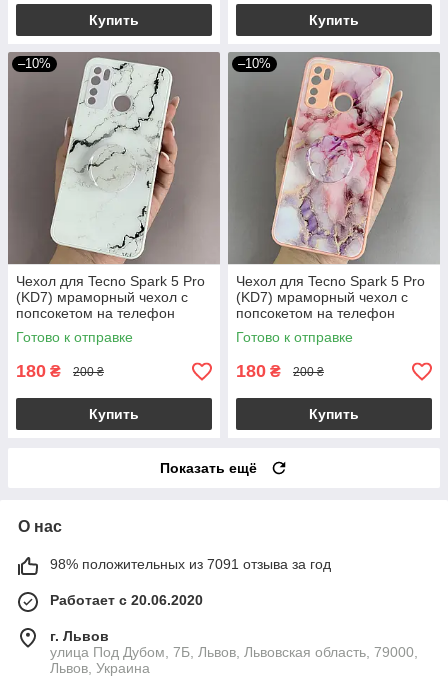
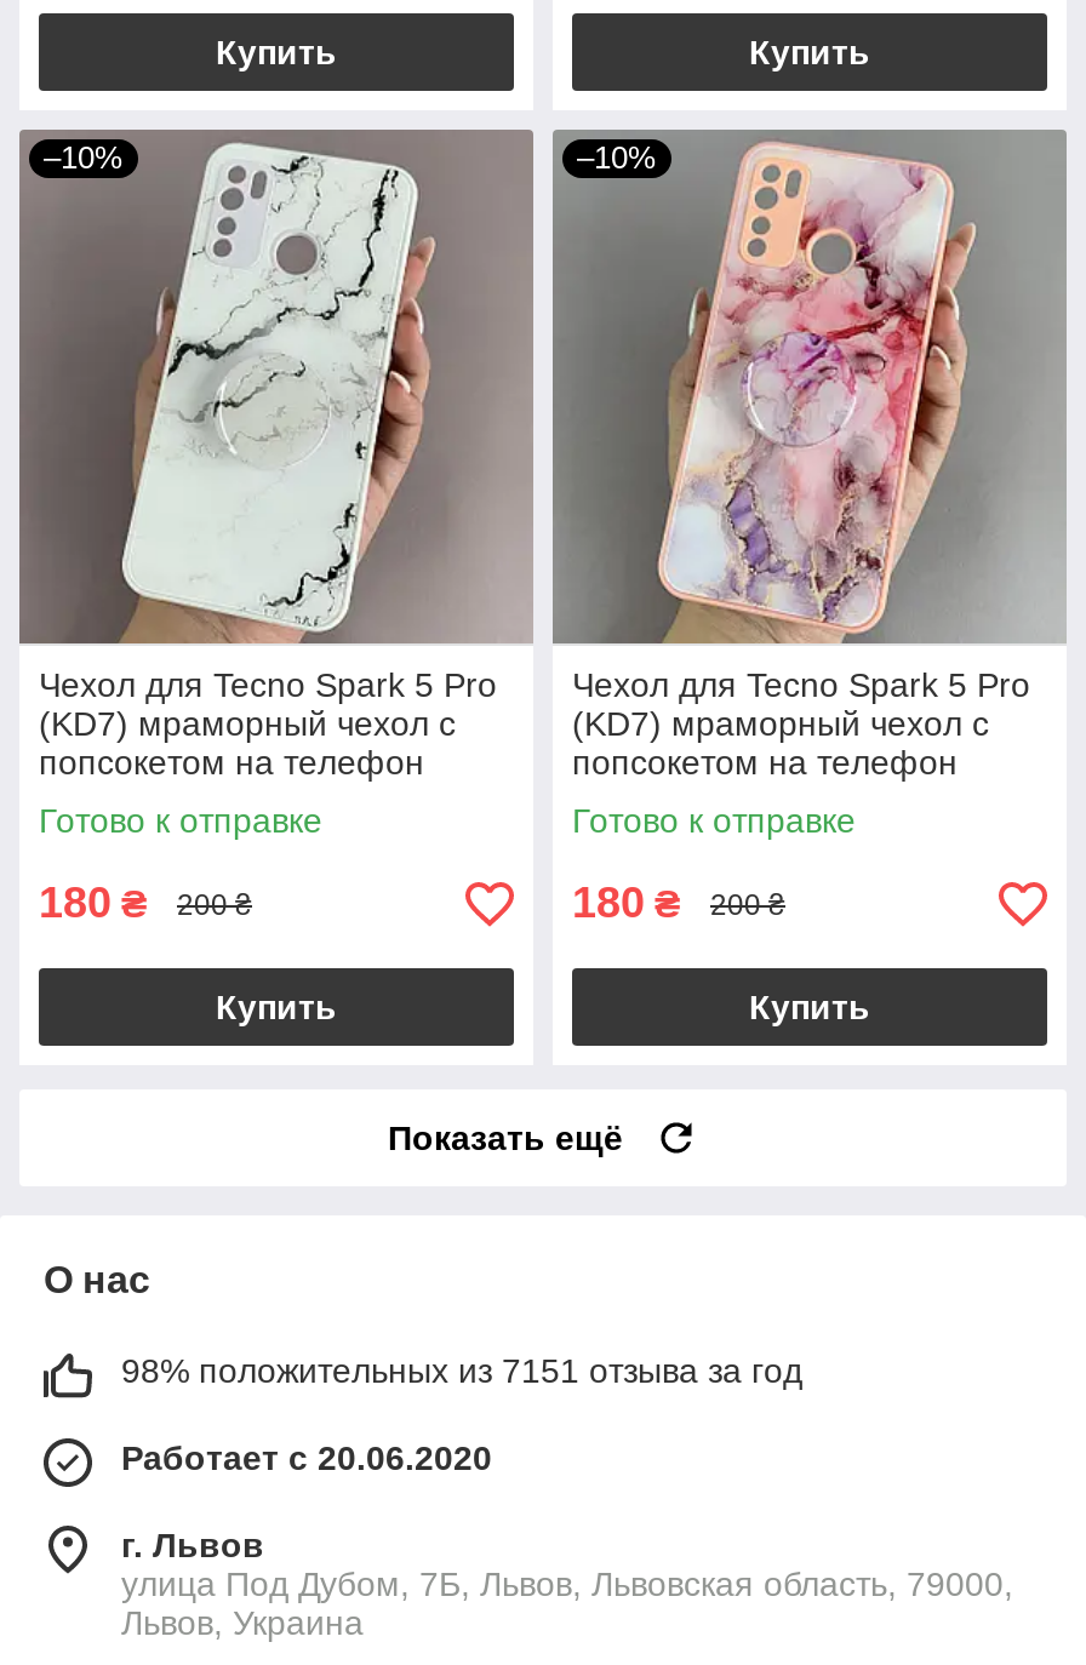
[50,556,331,572] 98% положительных из 7091 отзыва за год -> [121,1352,802,1391] 98% положительных из 7151 отзыва за год

